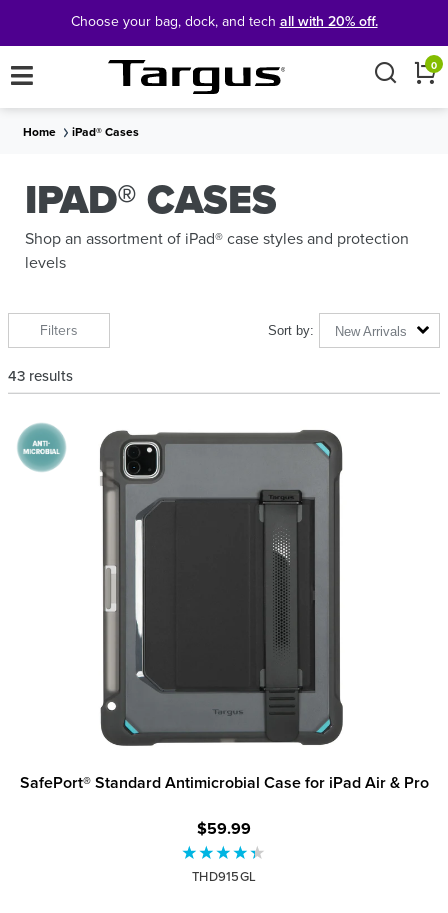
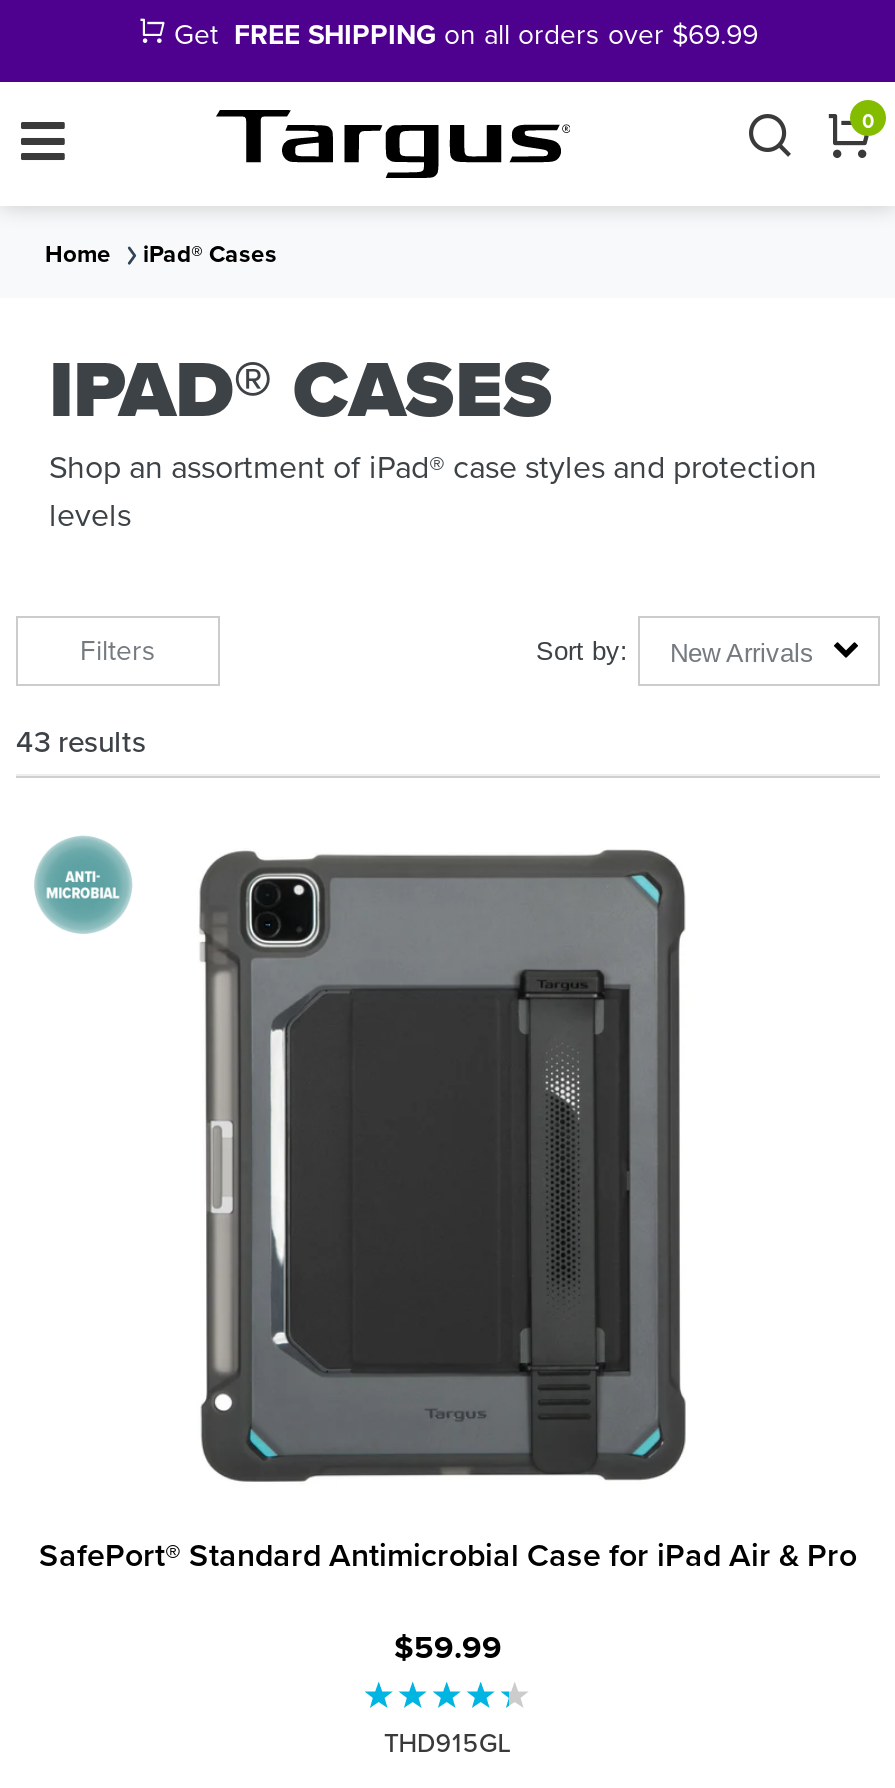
[70,10,377,31] Choose your bag, dock, and tech all with 20% off. -> [166,14,758,56] Get FREE SHIPPING on all orders over $69.99

